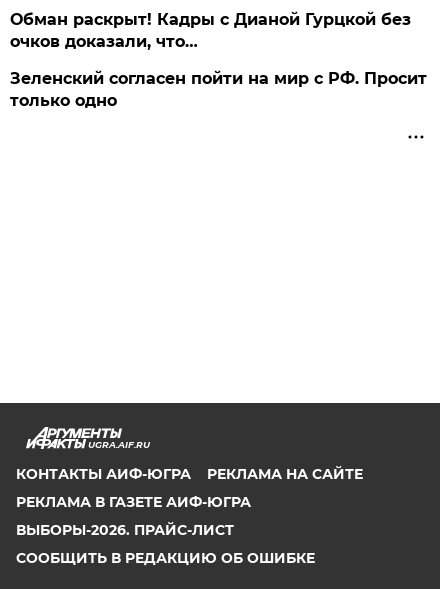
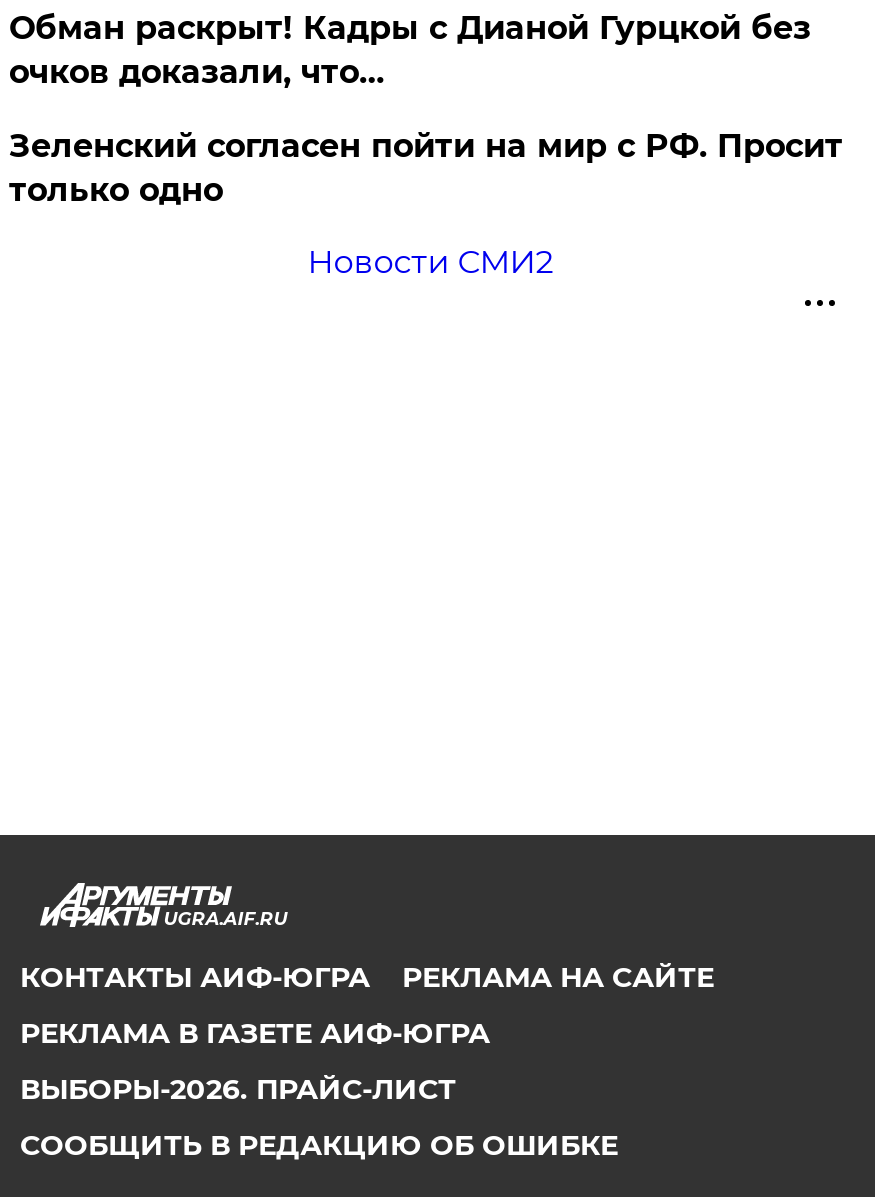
none -> [307,243,553,281] Новости СМИ2

